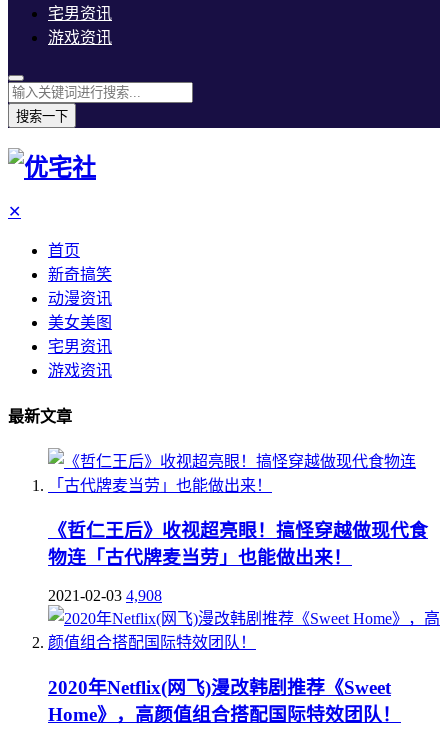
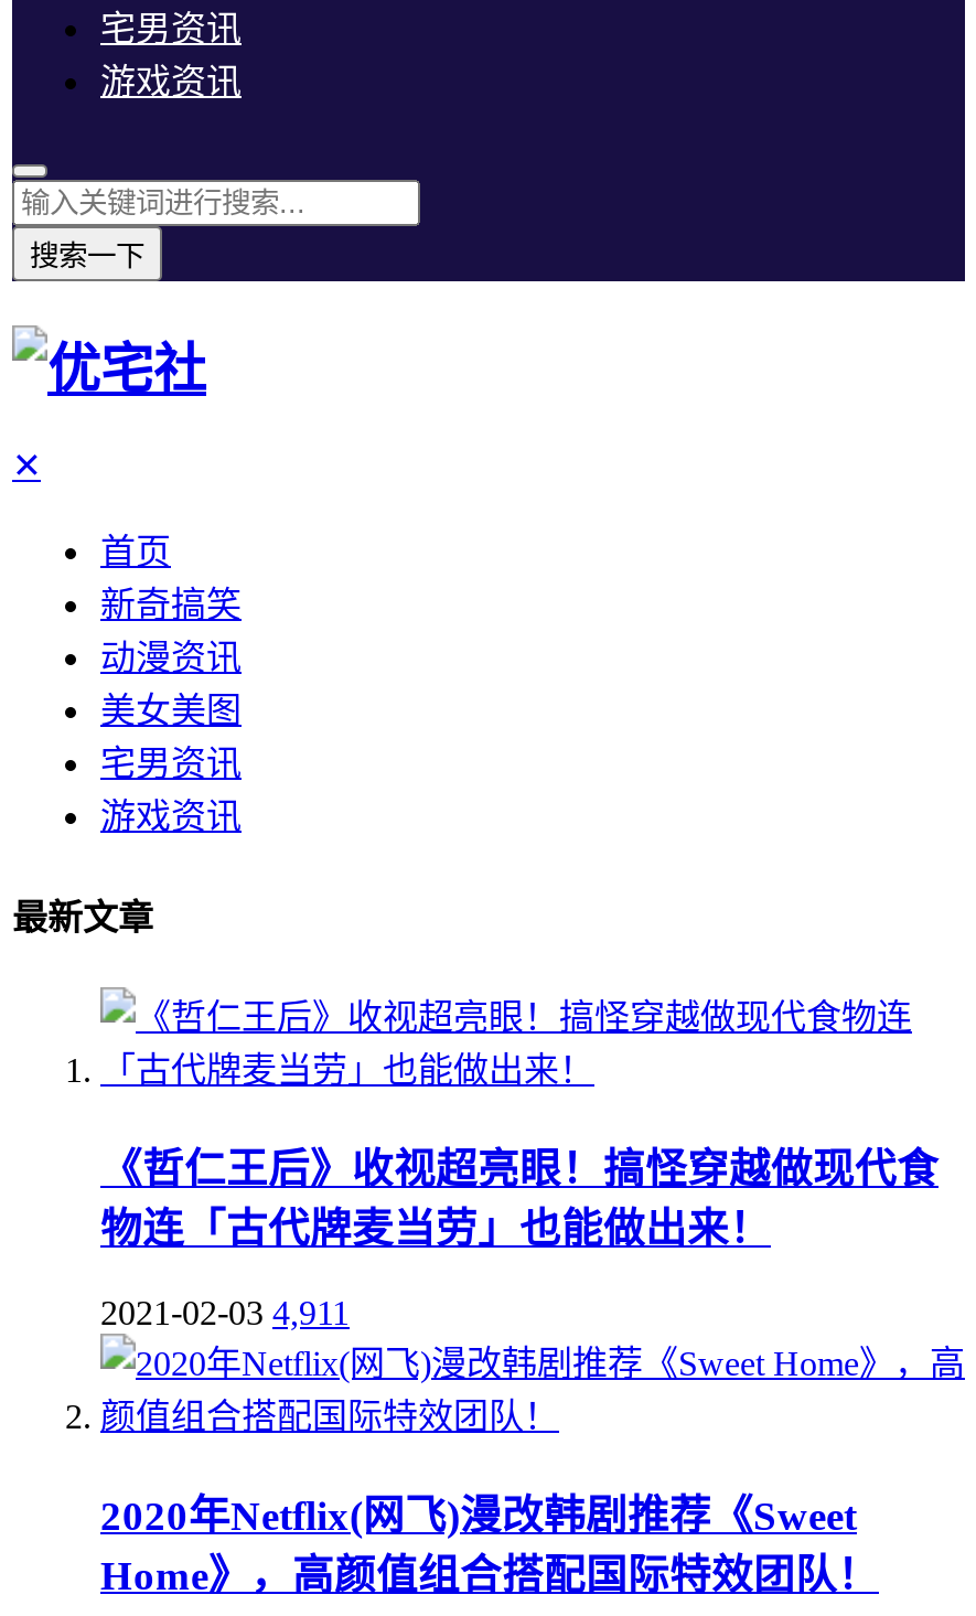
[48,587,162,604] 2021-02-03 4,908 -> [100,1295,350,1332] 2021-02-03 4,911

